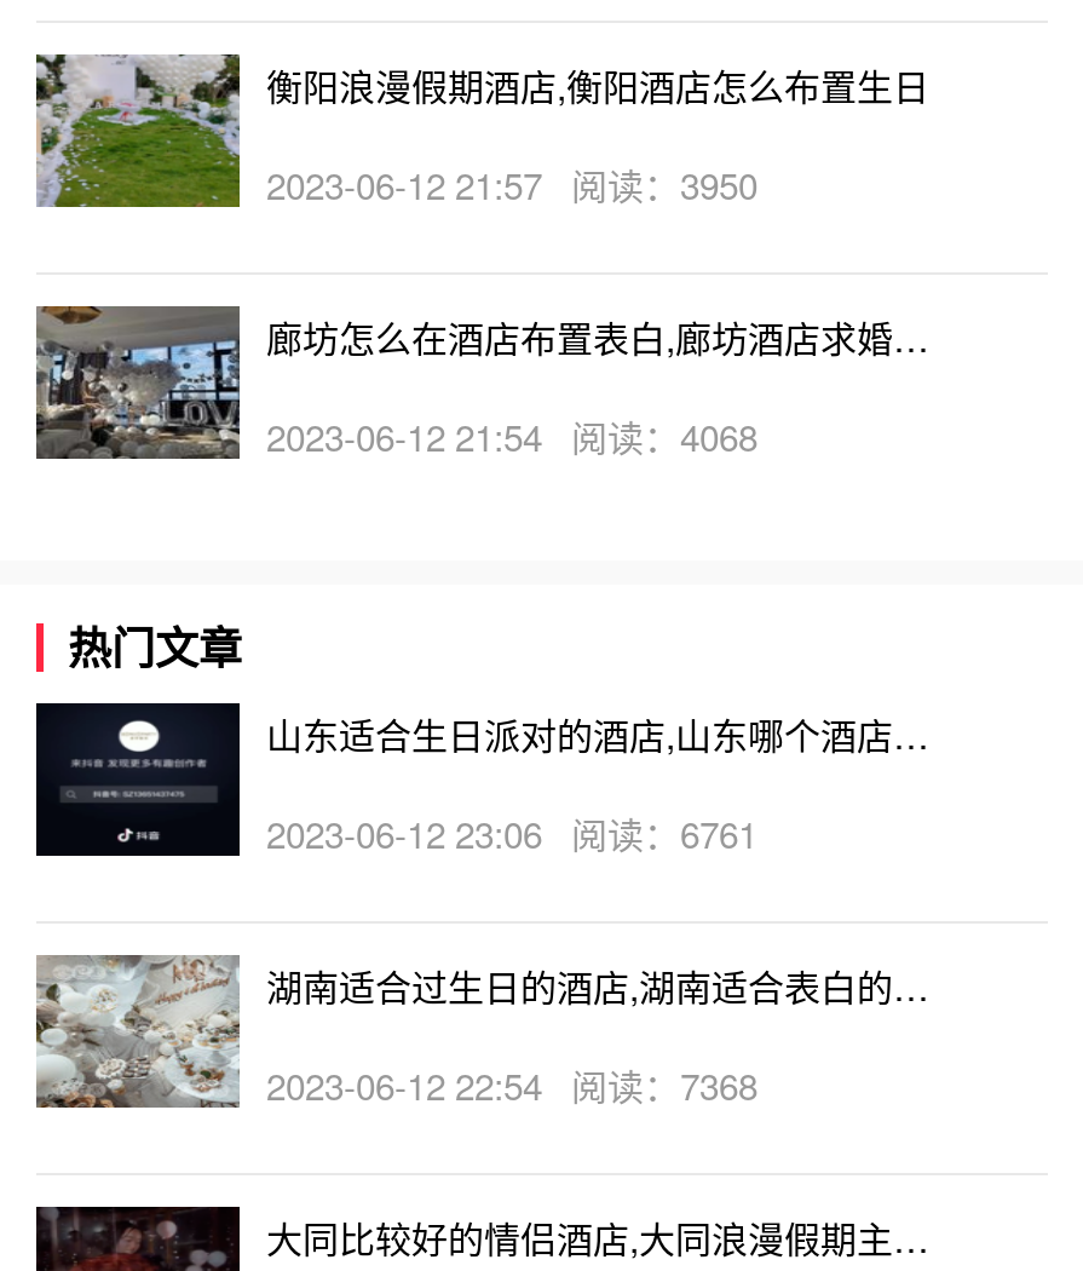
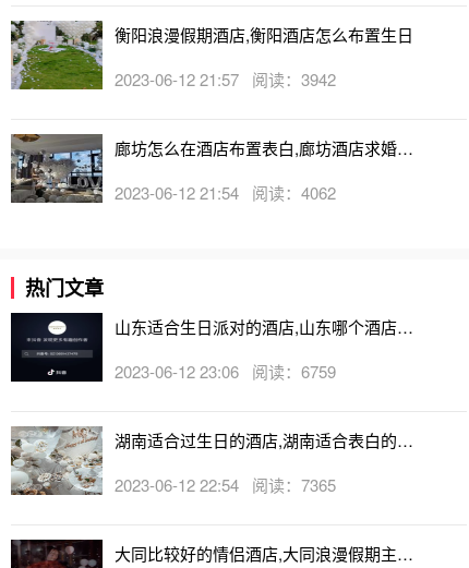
[266,159,757,209] 2023-06-12 21:57 阅读：3950 -> [115,67,336,90] 2023-06-12 21:57 阅读：3942
[266,410,757,461] 2023-06-12 21:54 阅读：4068 -> [115,180,336,203] 2023-06-12 21:54 阅读：4062
[266,807,757,858] 2023-06-12 23:06 阅读：6761 -> [115,359,336,382] 2023-06-12 23:06 阅读：6759
[266,1059,757,1110] 2023-06-12 22:54 阅读：7368 -> [115,473,336,496] 2023-06-12 22:54 阅读：7365

